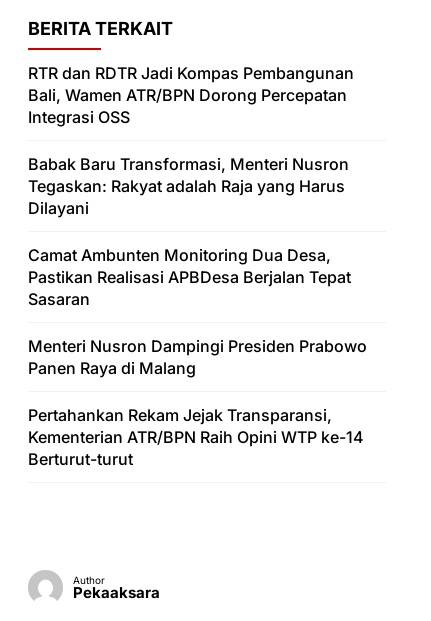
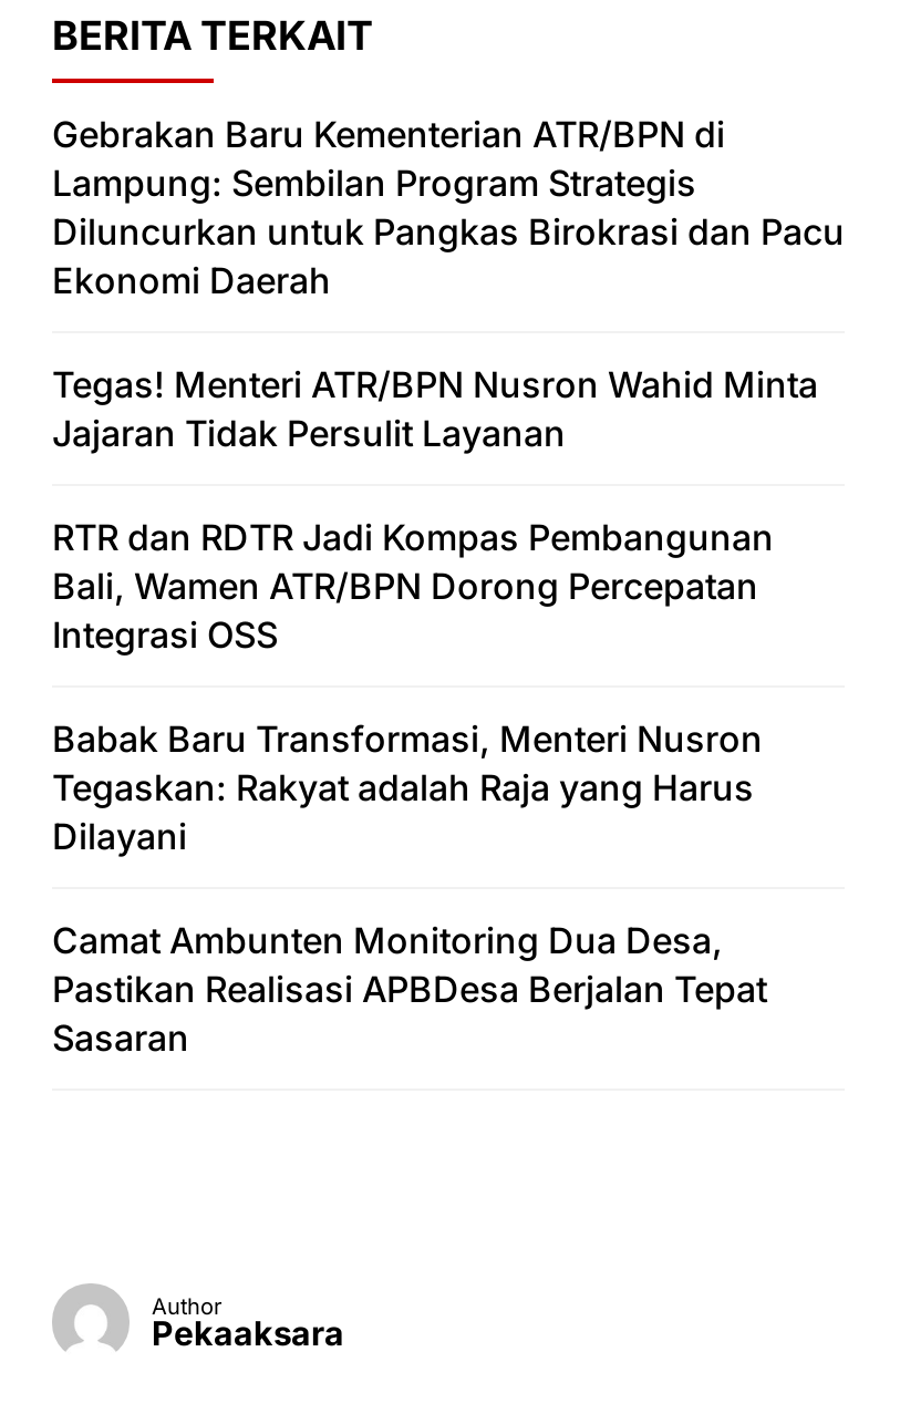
none -> [52,113,845,456] Gebrakan Baru Kementerian ATR/BPN di | Lampung: Sembilan Program Strategis | Diluncurkan untuk Pangkas Birokrasi dan Pacu | Ekonomi Daerah | Tegas! Menteri ATR/BPN Nusron Wahid Minta | Jajaran Tidak Persulit Layanan
moved [28,63,354,309] -> [52,516,774,1061]: RTR dan RDTR Jadi Kompas Pembangunan | Bali, Wamen ATR/BPN Dorong Percepatan | Integrasi OSS | ... | Pastikan Realisasi APBDesa Berjalan Tepat | Sasaran
[28,336,367,469] Menteri Nusron Dampingi Presiden Prabowo | Panen Raya di Malang | Pertahankan Rekam Jejak Transparansi, | Kementerian ATR/BPN Raih Opini WTP ke-14 | Berturut-turut -> none

